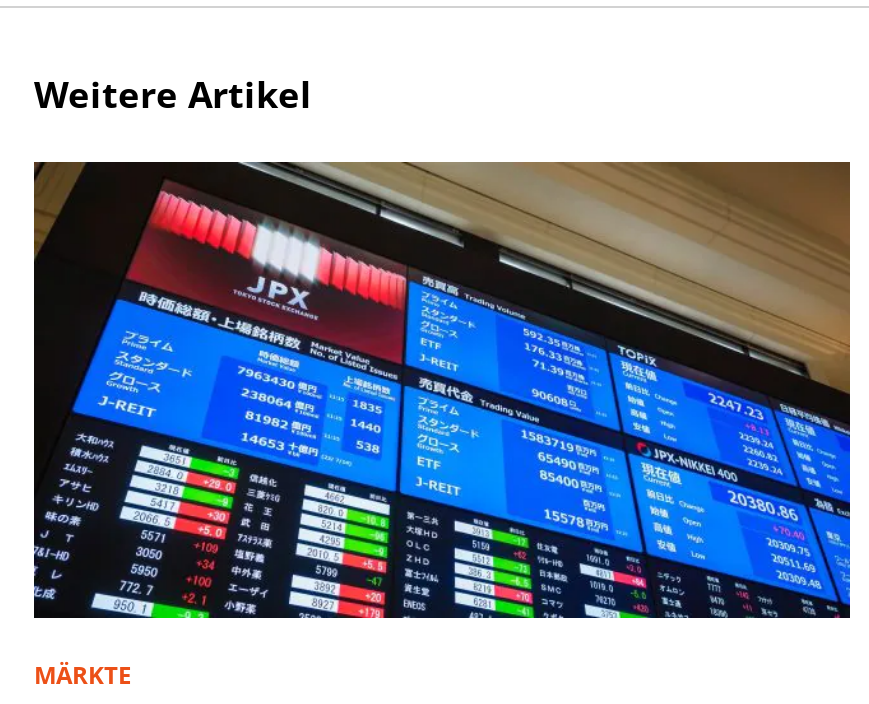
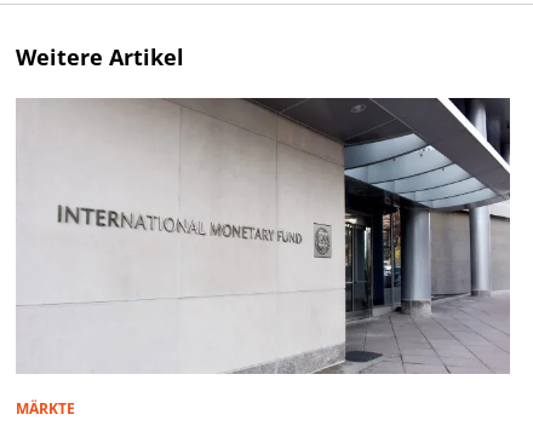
[32,160,852,620] [image] -> [16,97,510,375] [image]

